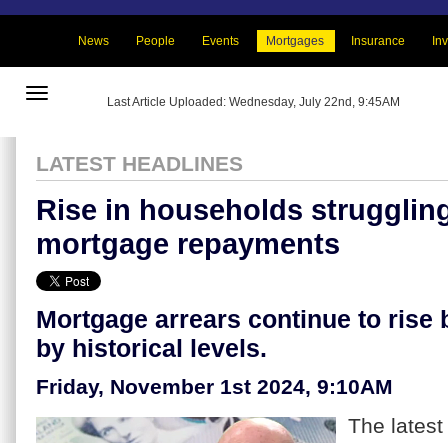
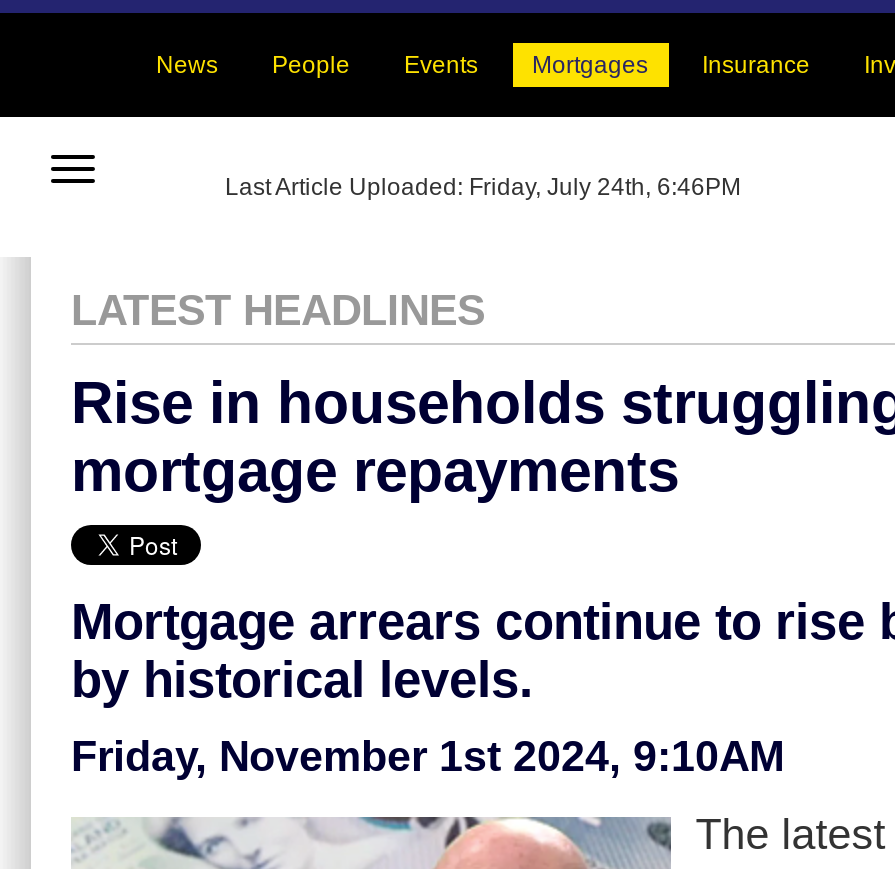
[107,95,400,109] Last Article Uploaded: Wednesday, July 22nd, 9:45AM -> [225,173,741,201] Last Article Uploaded: Friday, July 24th, 6:46PM

